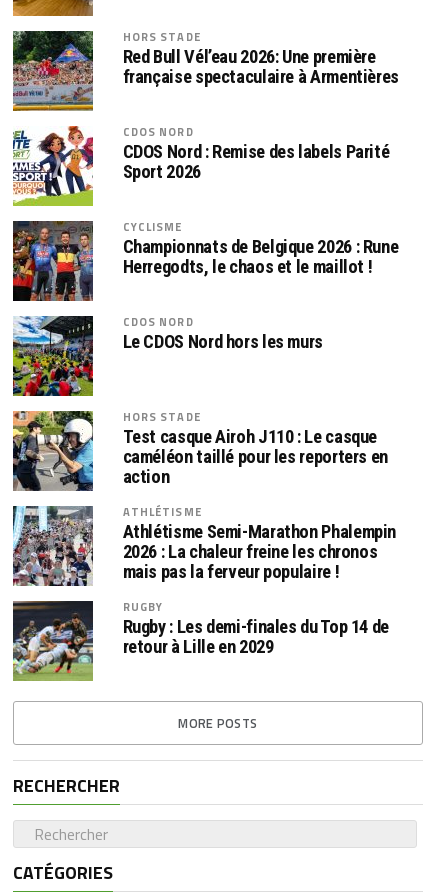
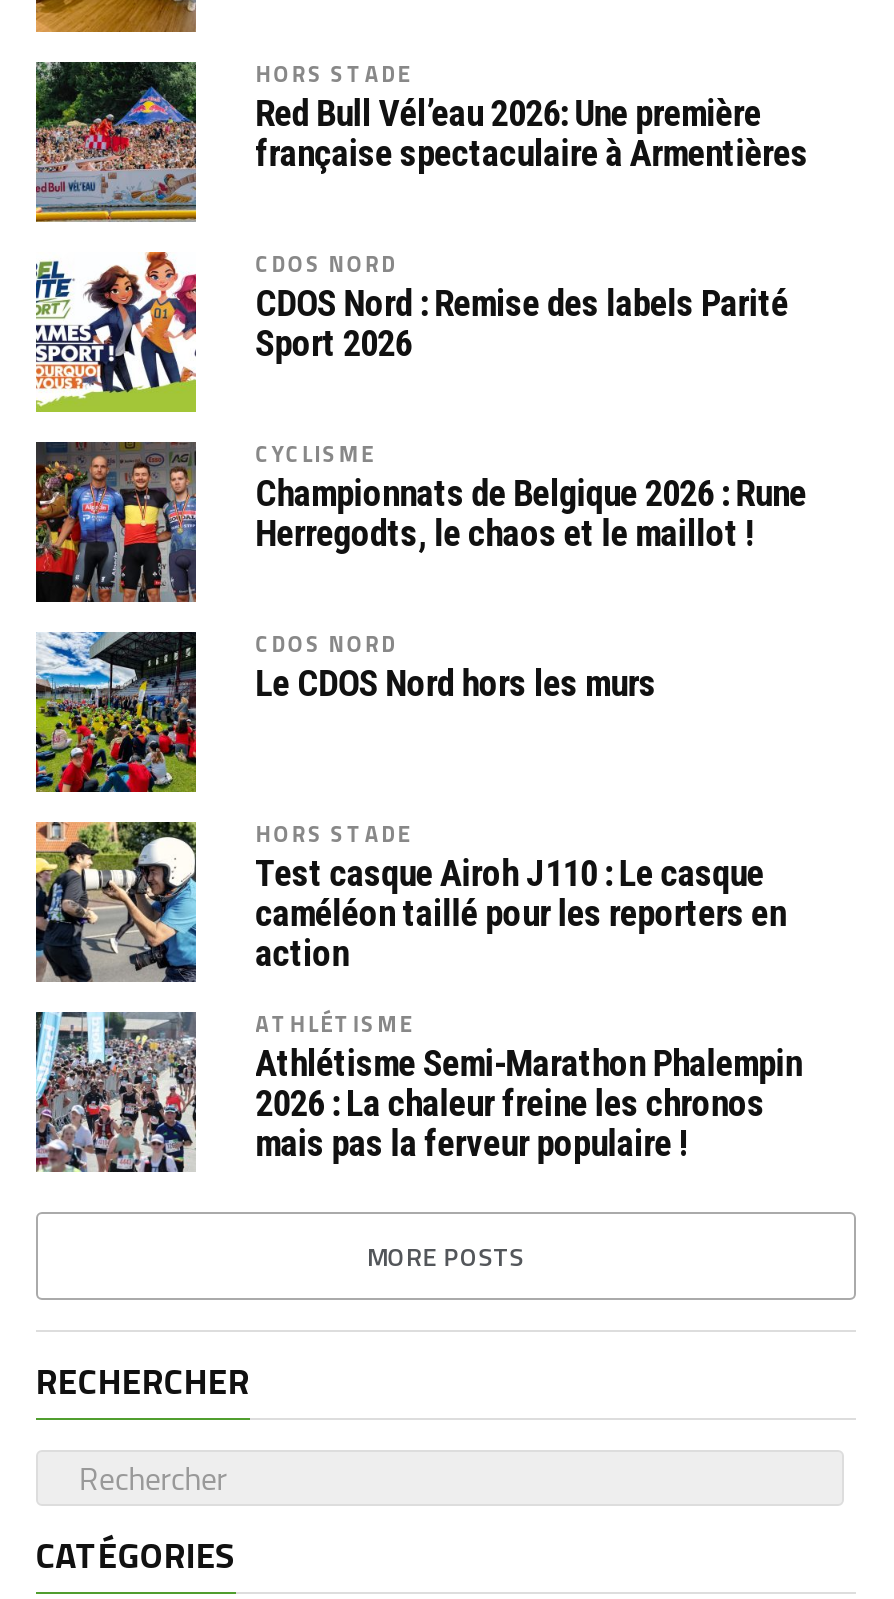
[12,598,389,682] [image] | RUGBY | Rugby : Les demi-finales du Top 14 de | retour à Lille en 2029 -> none

